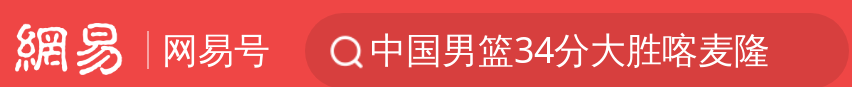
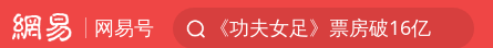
[370,25,770,73] 中国男篮34分大胜喀麦隆 -> [209,14,431,41] 《功夫女足》票房破16亿

